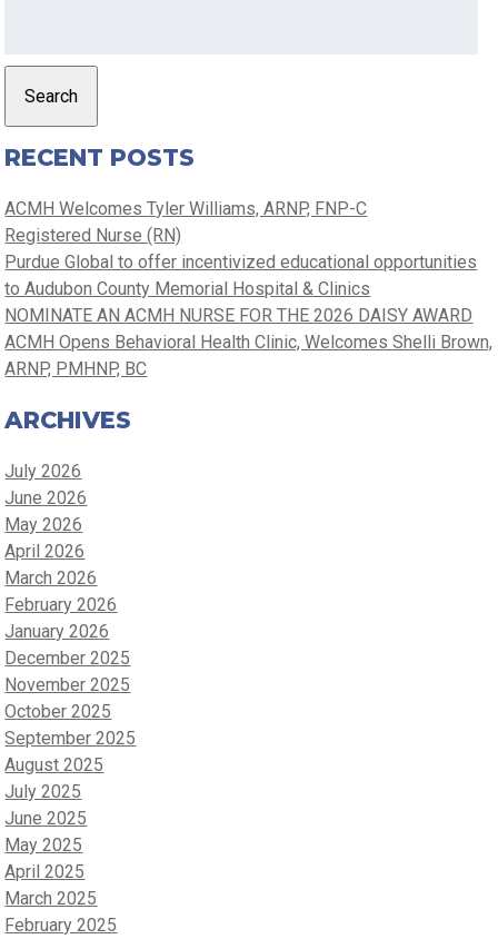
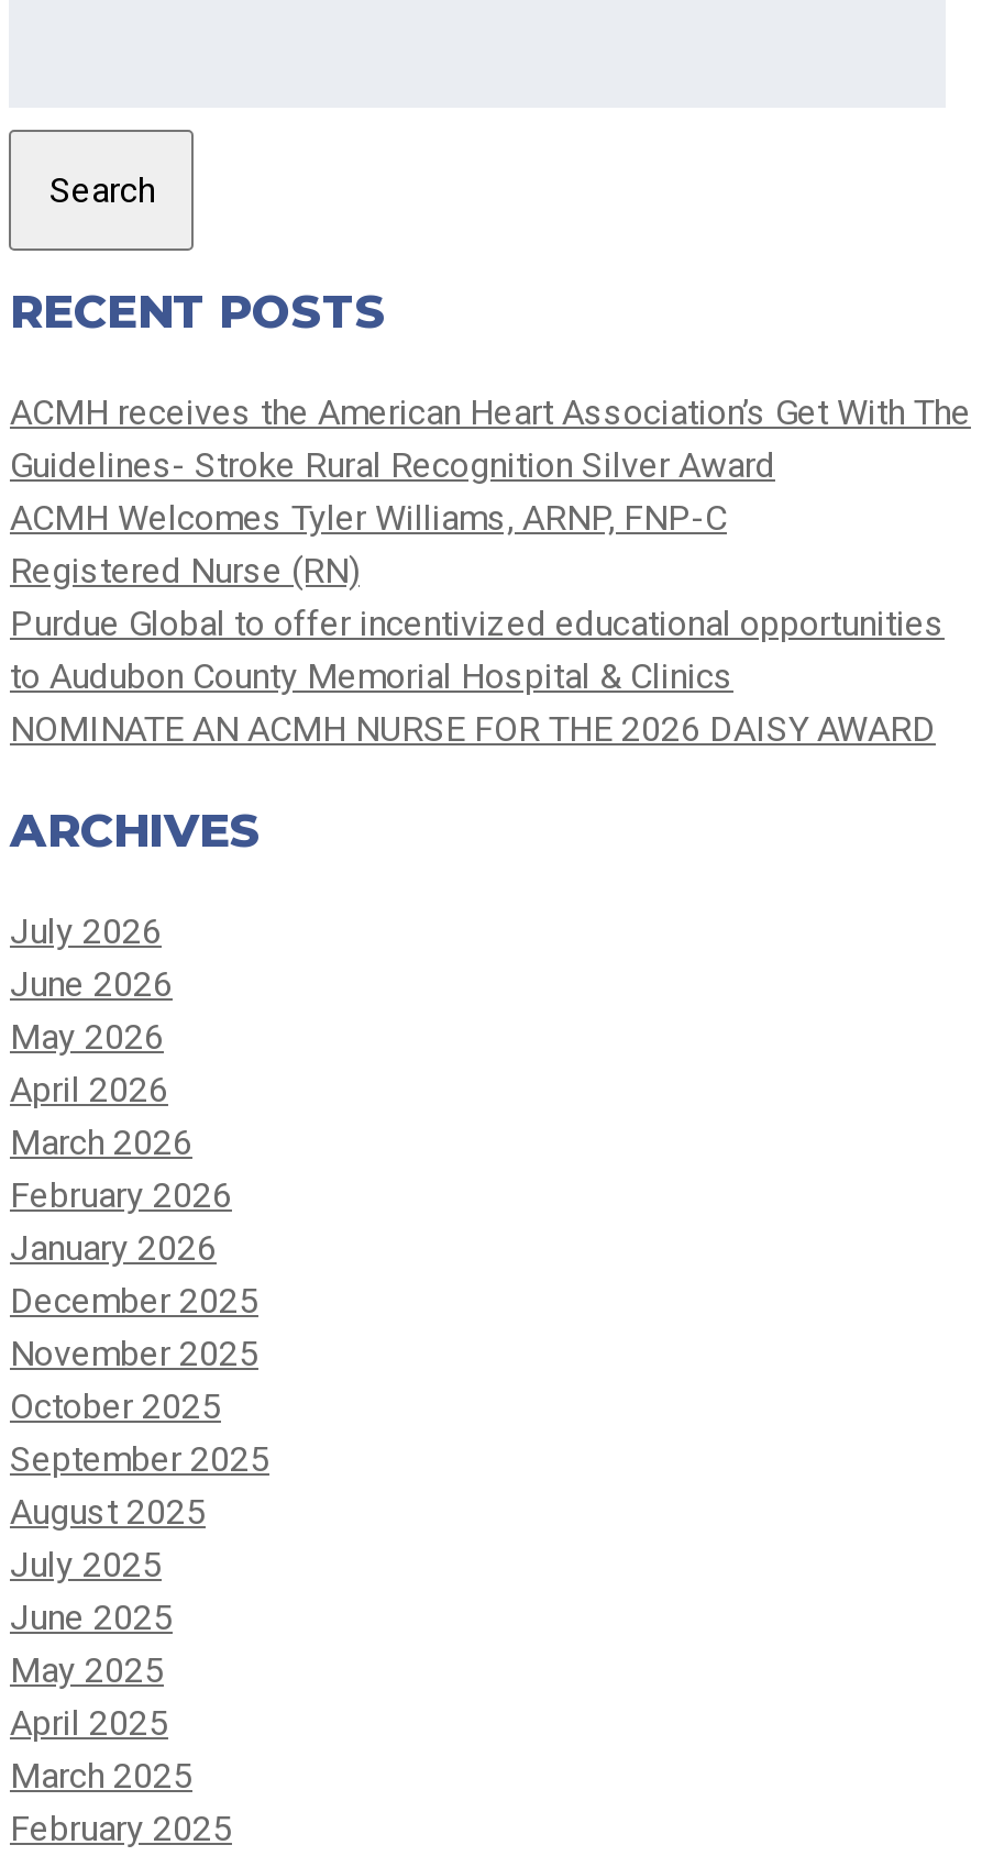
none -> [10,391,971,486] ACMH receives the American Heart Association’s Get With The | Guidelines- Stroke Rural Recognition Silver Award
moved [5,198,477,326] -> [10,497,945,750]: ACMH Welcomes Tyler Williams, ARNP, FNP-C | Registered Nurse (RN) | Purdue Global to offer incentivized educational opportunities | to Audubon County Memorial Hospital & Clinics | NOMINATE AN ACMH NURSE FOR THE 2026 DAISY AWARD
[5,332,493,379] ACMH Opens Behavioral Health Clinic, Welcomes Shelli Brown, | ARNP, PMHNP, BC -> none

